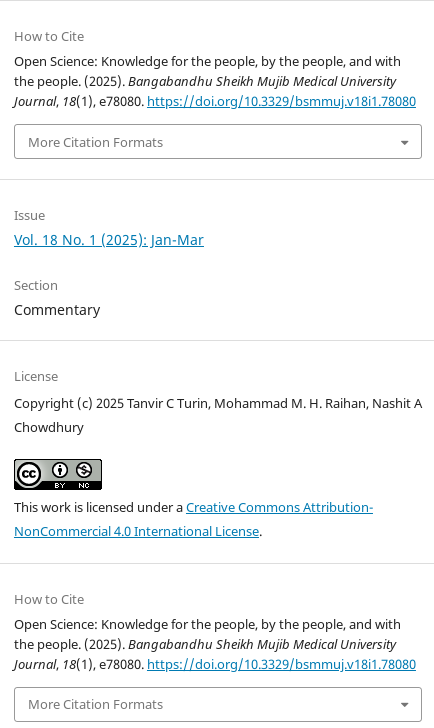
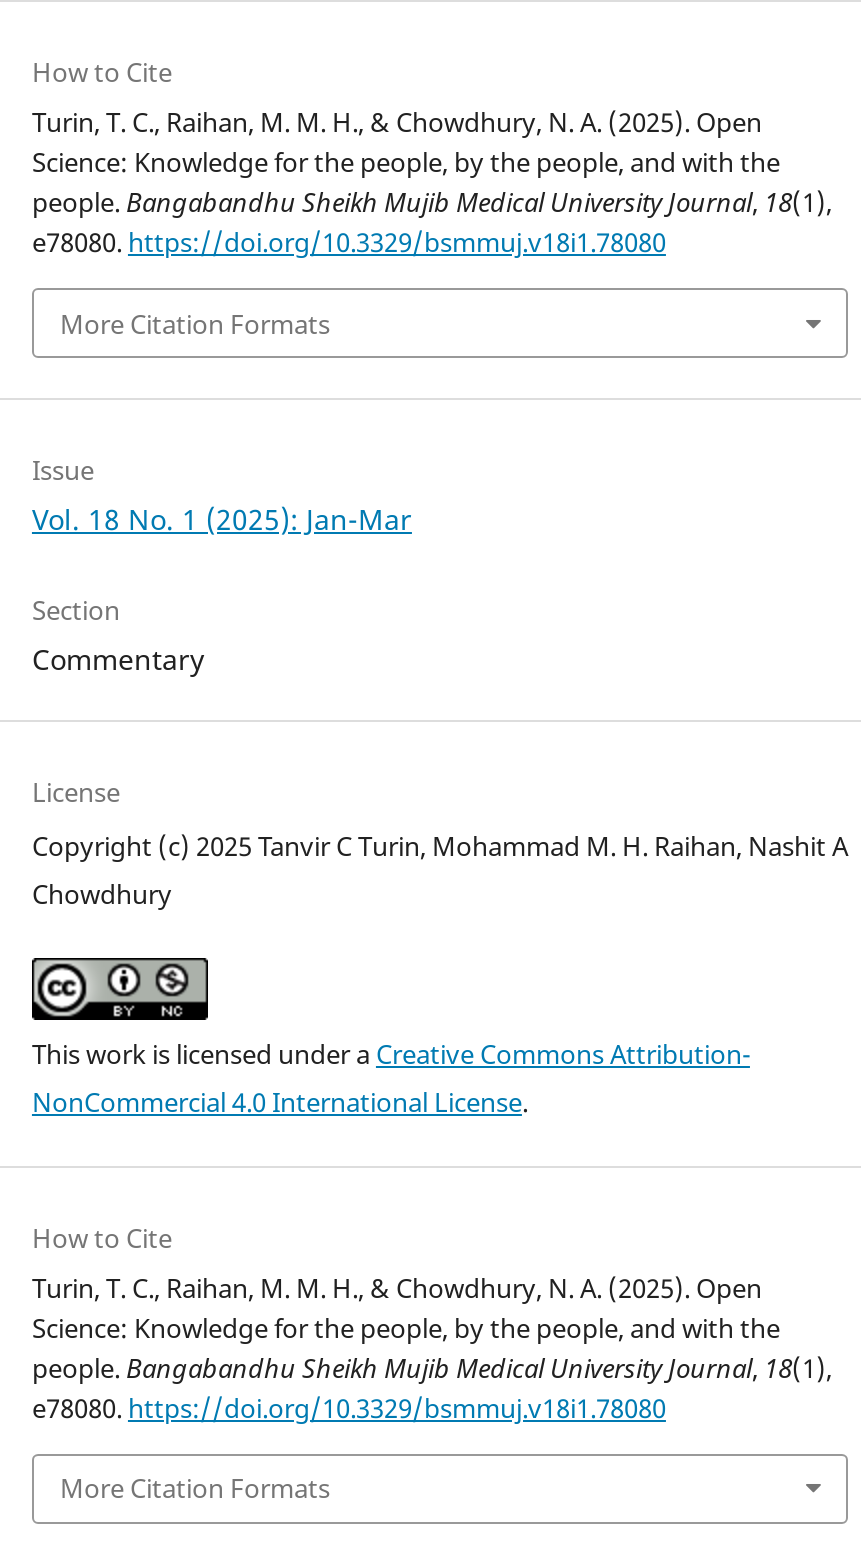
[14,52,416,110] Open Science: Knowledge for the people, by the people, and with | the people. (2025).Bangabandhu Sheikh Mujib Medical University | Journal, 18(1), e78080. https://doi.org/10.3329/bsmmuj.v18i1.78080 -> [32,105,832,261] Turin, T. C., Raihan, M. M. H., & Chowdhury, N. A. (2025). Open | Science: Knowledge for the people, by the people, and with the | people. Bangabandhu Sheikh Mujib Medical University Journal, 18(1), | e78080. https://doi.org/10.3329/bsmmuj.v18i1.78080
[14,615,416,673] Open Science: Knowledge for the people, by the people, and with | the people. (2025).Bangabandhu Sheikh Mujib Medical University | Journal, 18(1), e78080. https://doi.org/10.3329/bsmmuj.v18i1.78080 -> [32,1270,832,1426] Turin, T. C., Raihan, M. M. H., & Chowdhury, N. A. (2025). Open | Science: Knowledge for the people, by the people, and with the | people. Bangabandhu Sheikh Mujib Medical University Journal, 18(1), | e78080. https://doi.org/10.3329/bsmmuj.v18i1.78080

